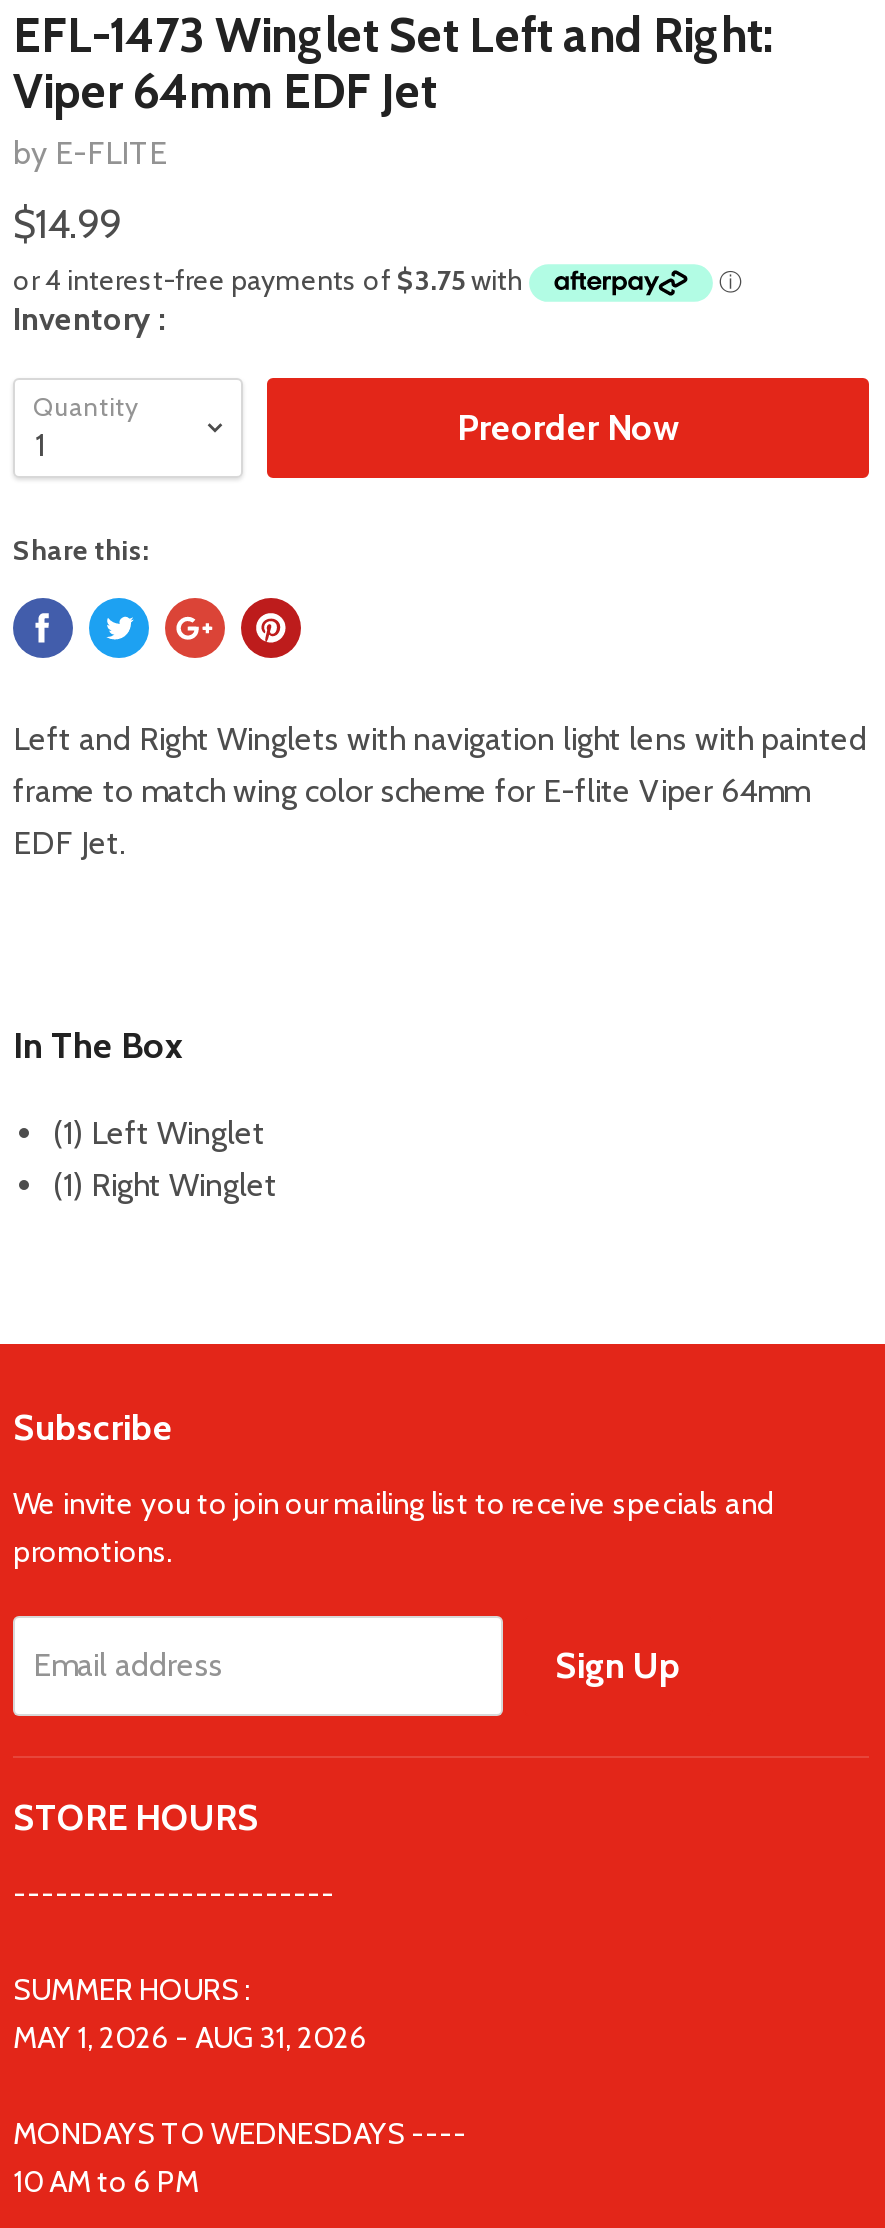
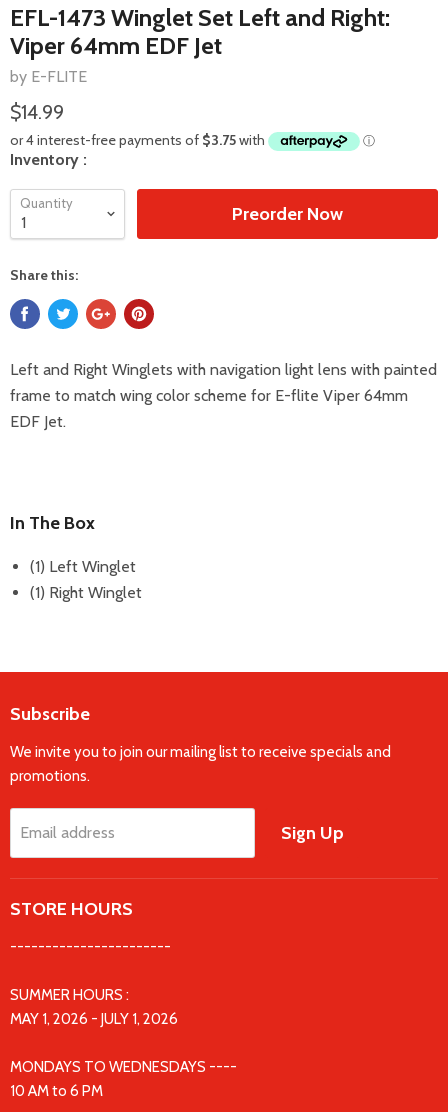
[13,2021,367,2057] MAY 1, 2026 - AUG 31, 2026 -> [10,1010,178,1028] MAY 1, 2026 - JULY 1, 2026

